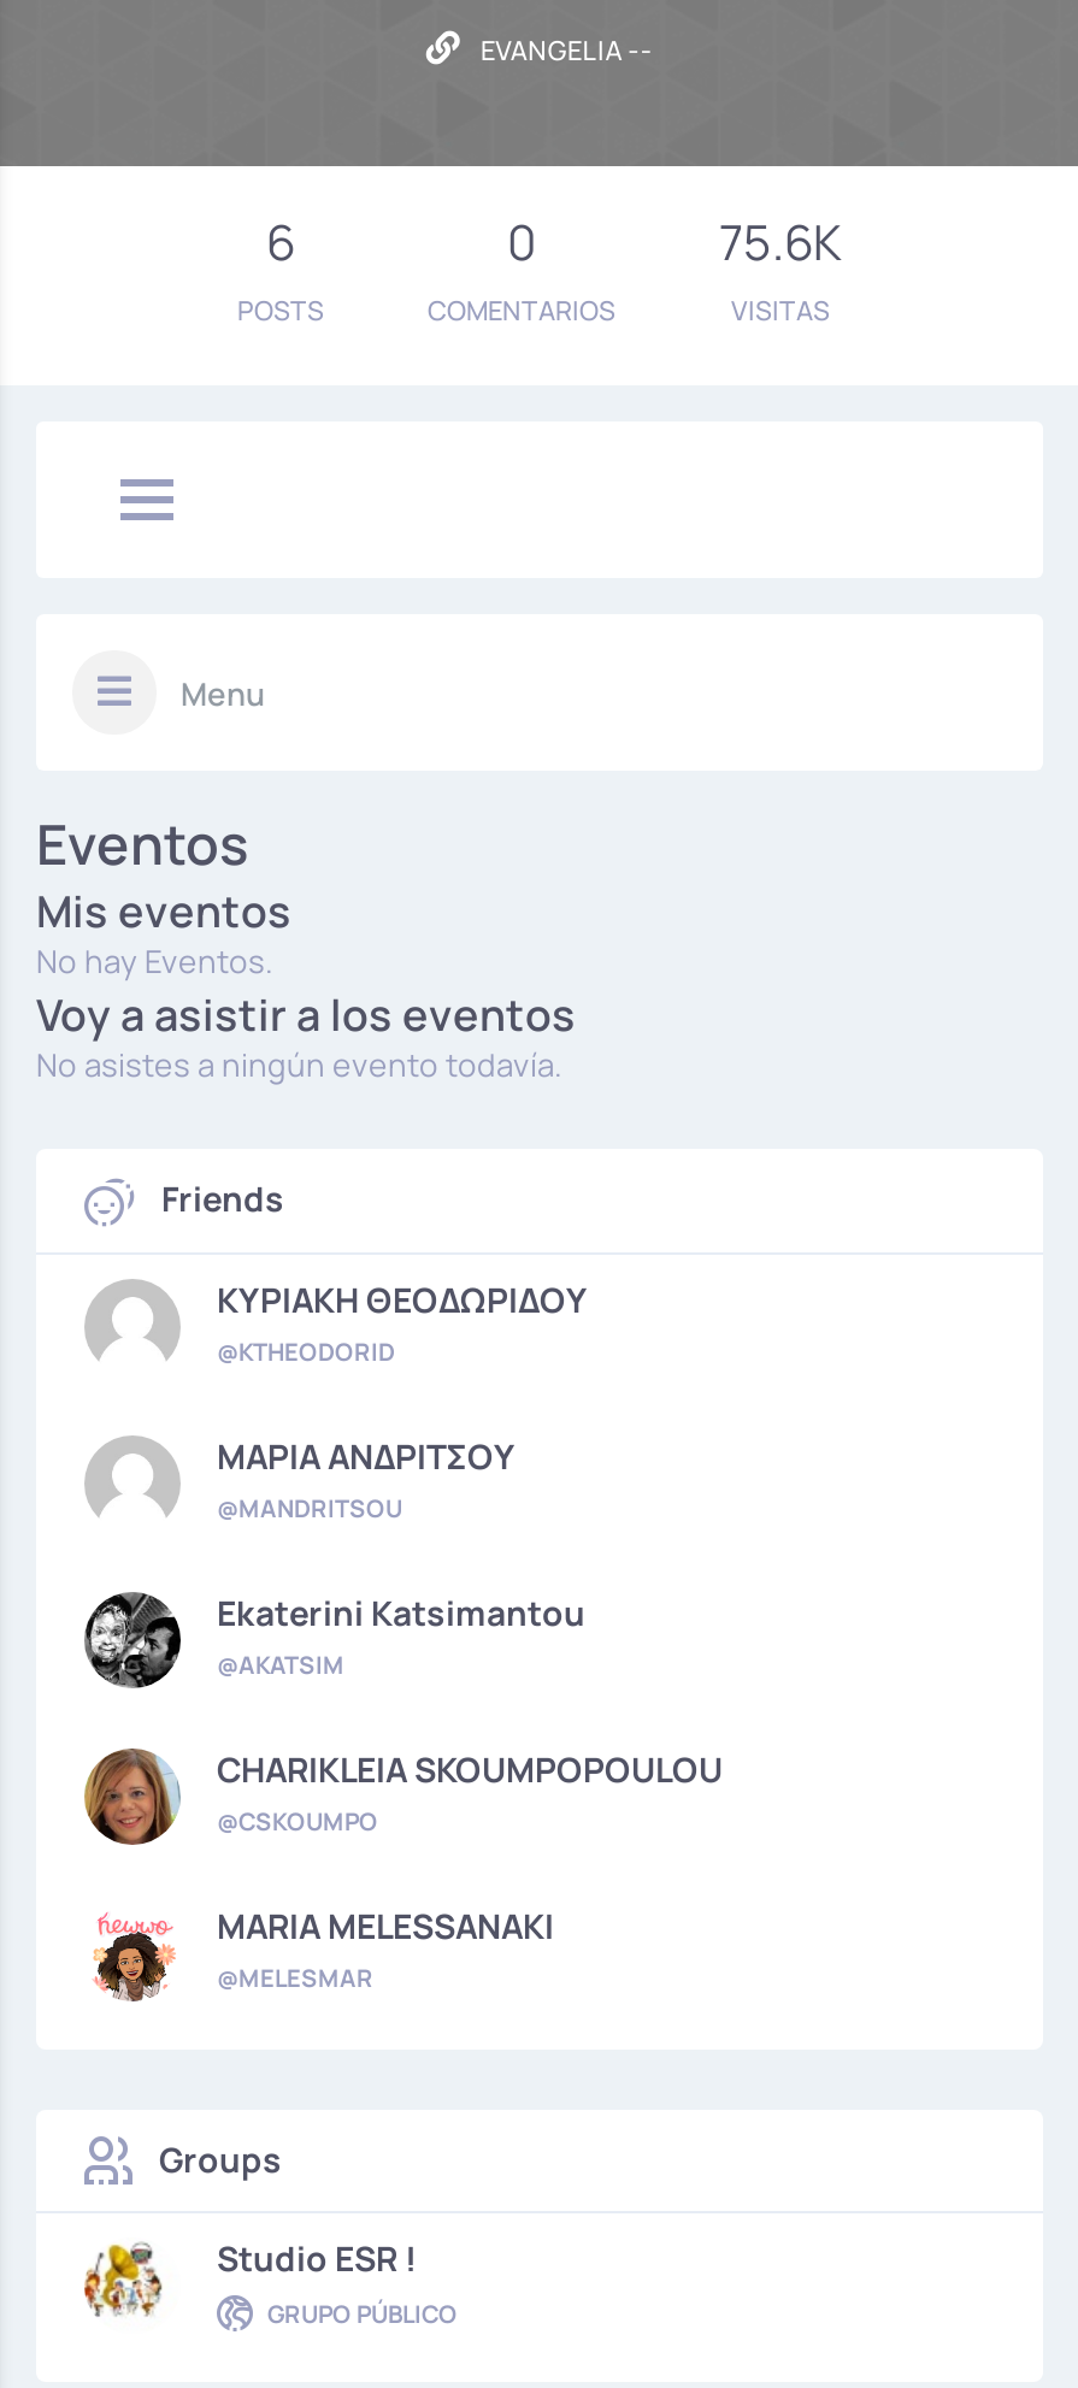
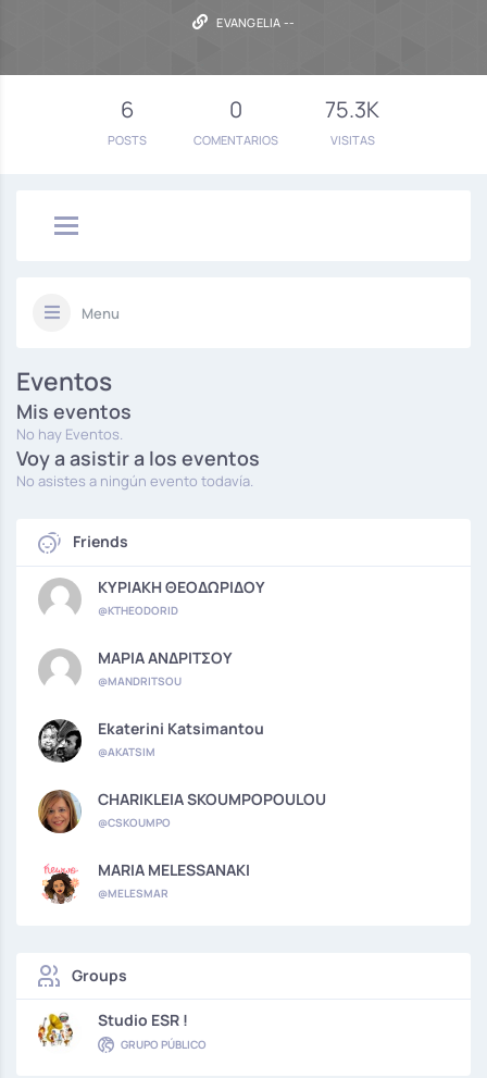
[719,210,842,275] 75.6K -> [325,95,379,124] 75.3K

